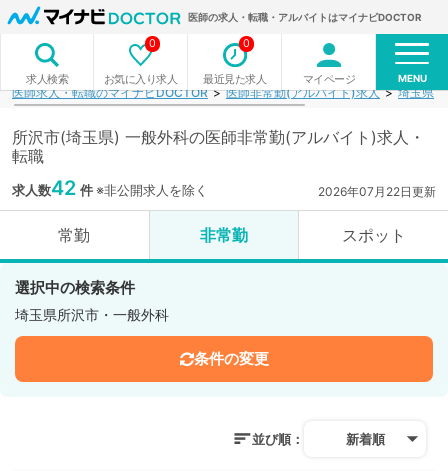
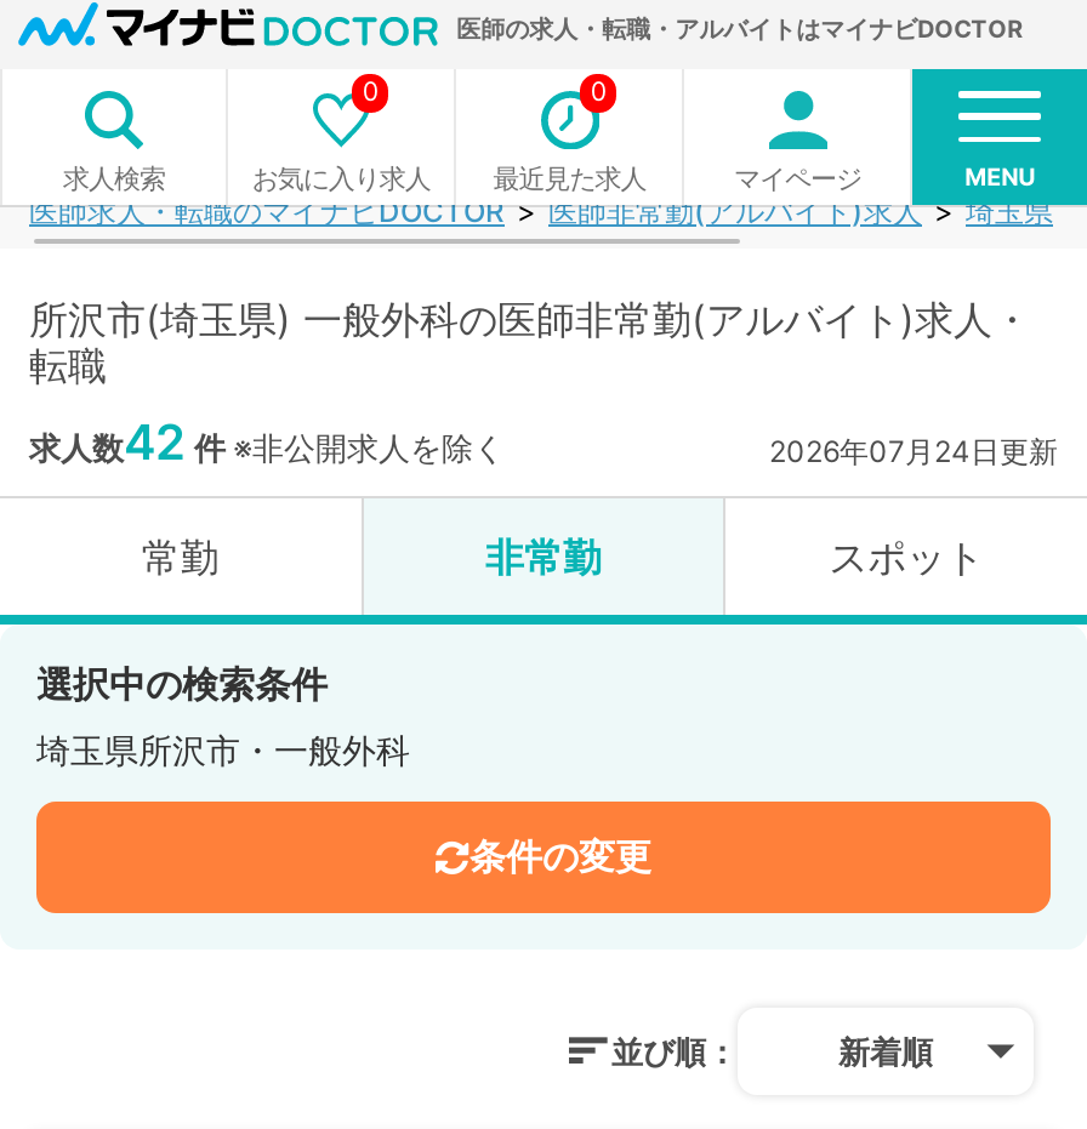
[318,184,436,199] 2026年07月22日更新 -> [769,433,1058,469] 2026年07月24日更新

